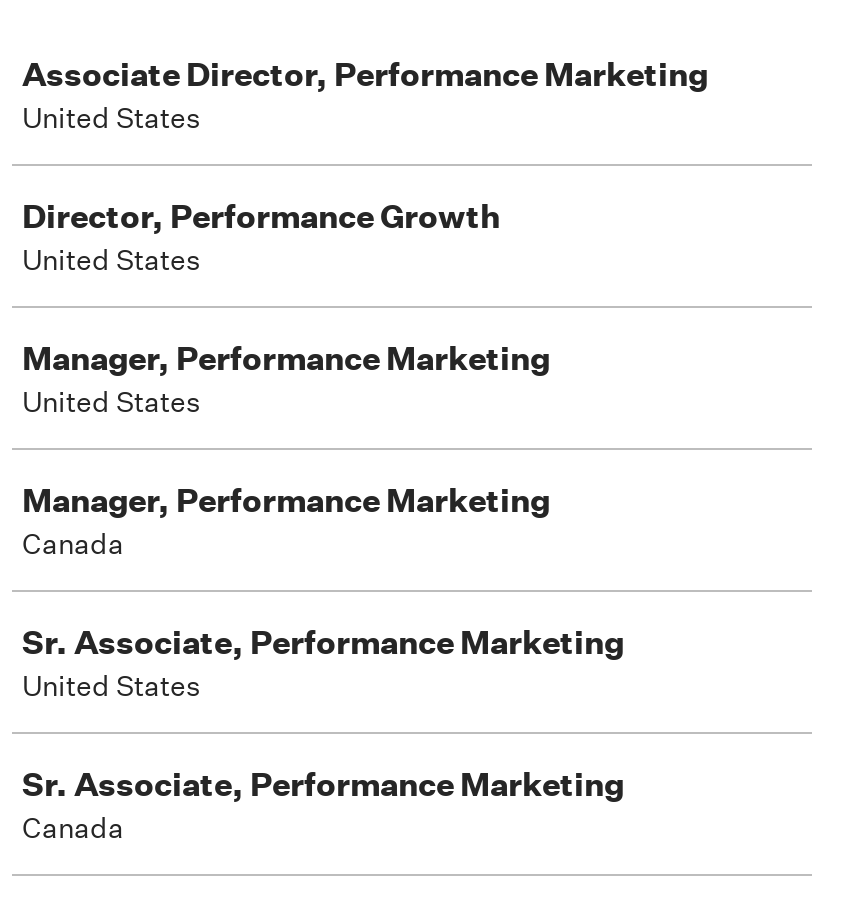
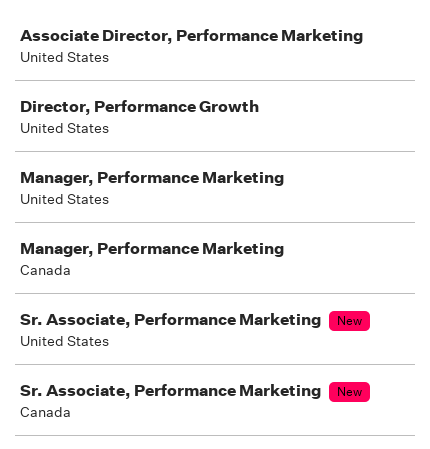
none -> [337,312,362,329] New
none -> [337,383,362,400] New

